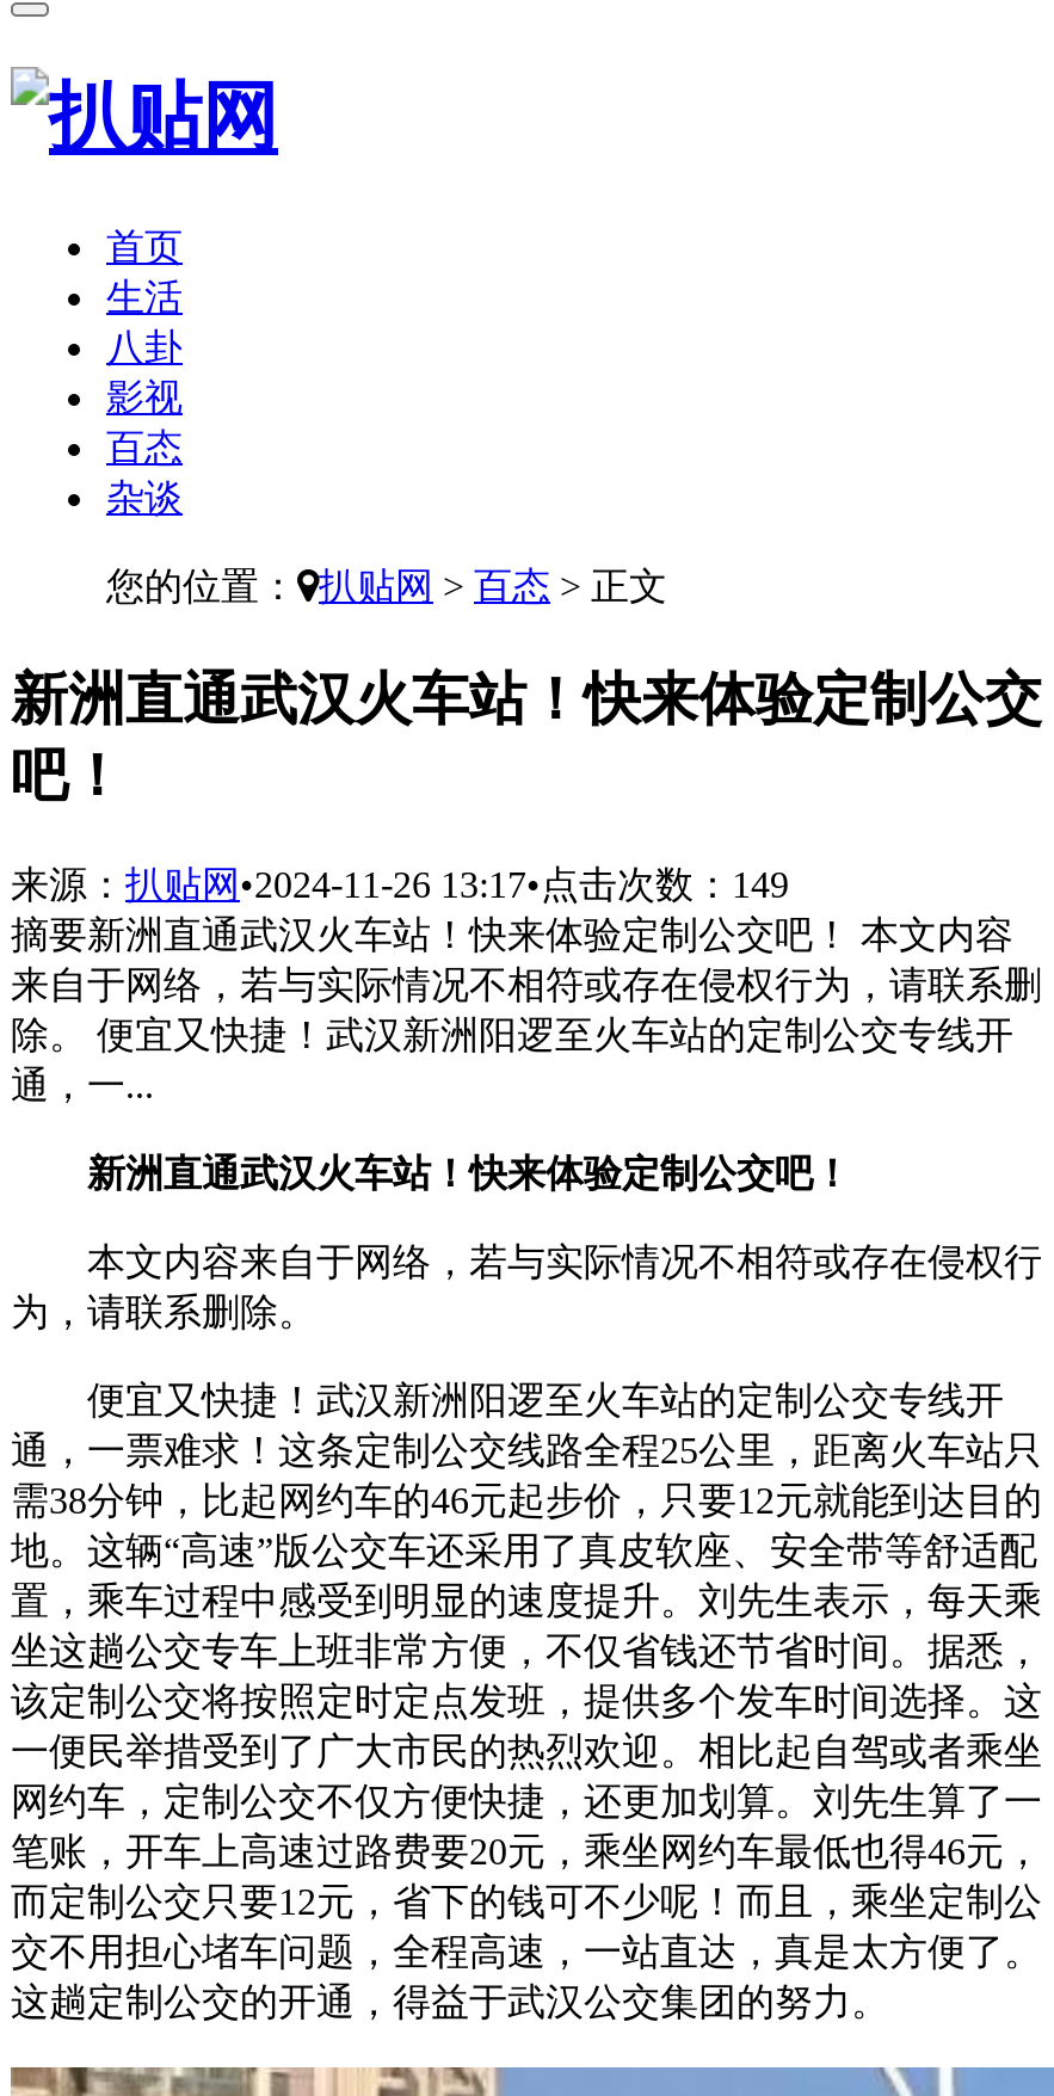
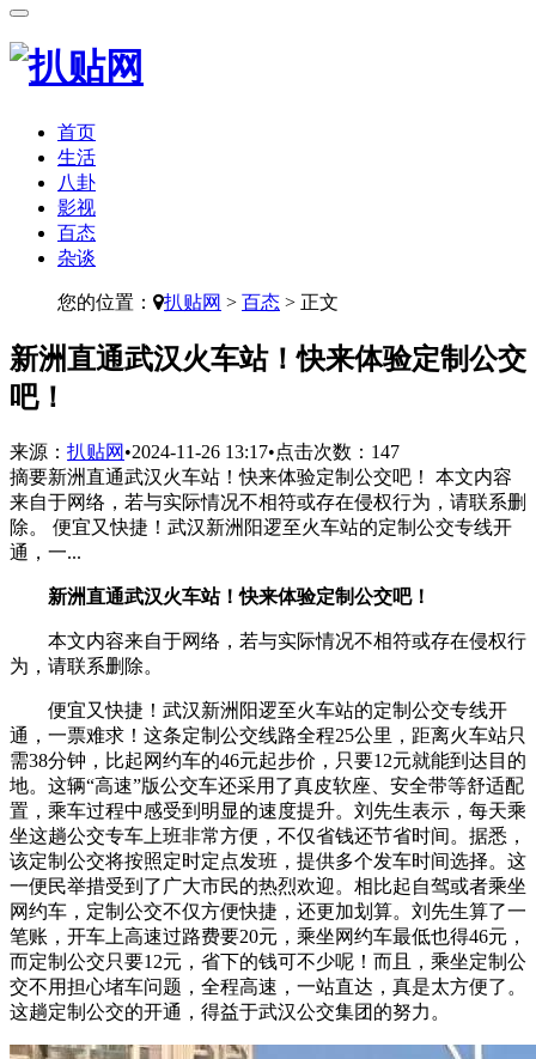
[11,863,789,904] 来源：扒贴网•2024-11-26 13:17•点击次数：149 -> [10,441,400,462] 来源：扒贴网•2024-11-26 13:17•点击次数：147

